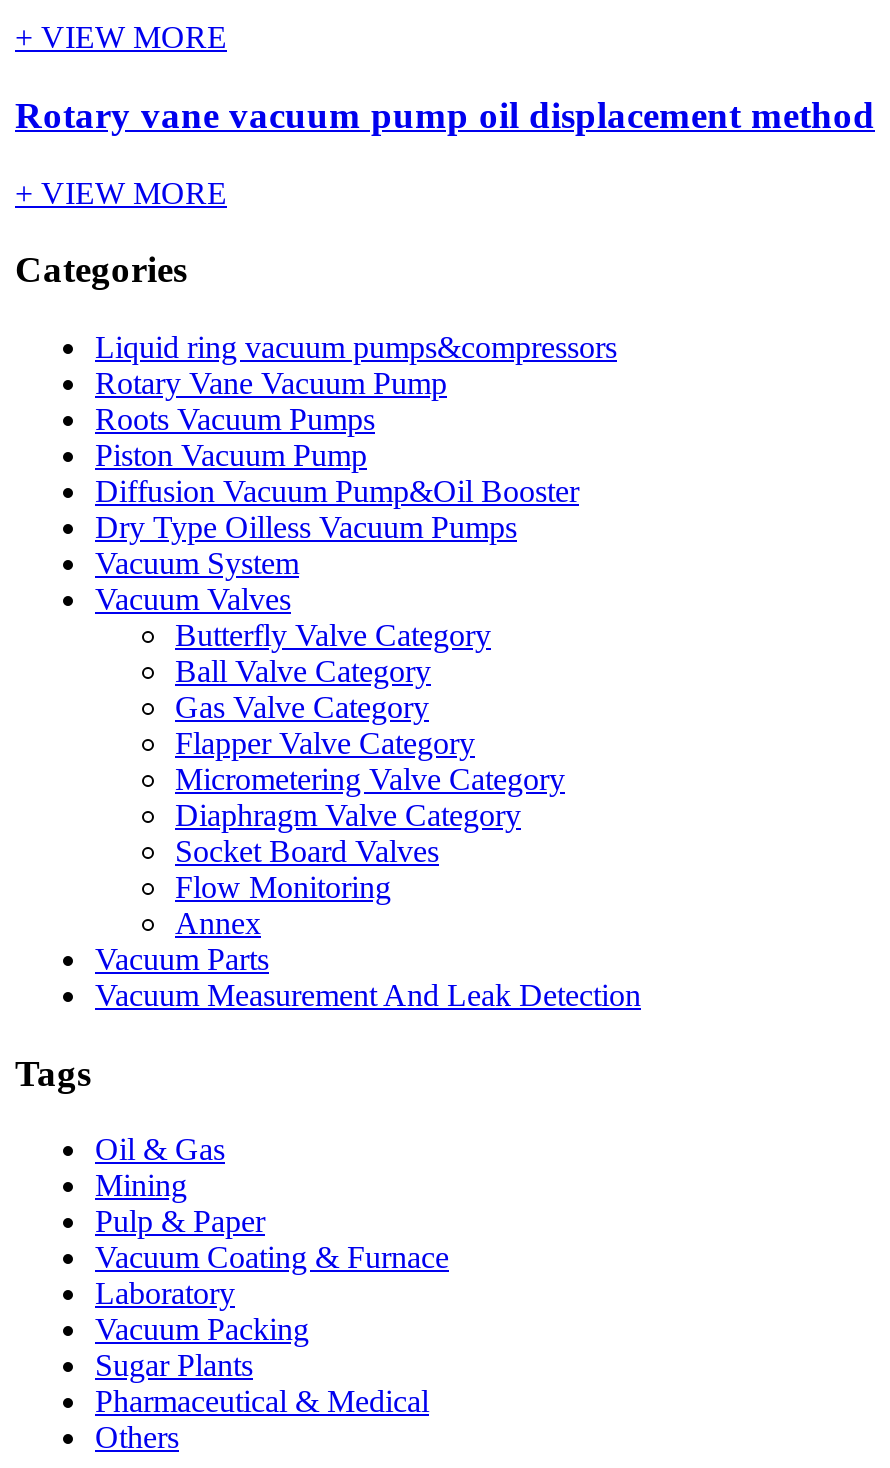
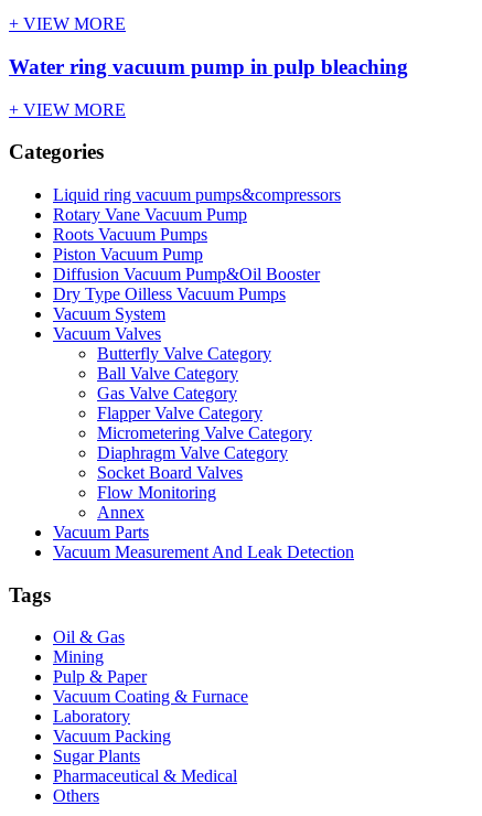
[15,94,875,136] Rotary vane vacuum pump oil displacement method -> [9,55,408,78] Water ring vacuum pump in pulp bleaching

